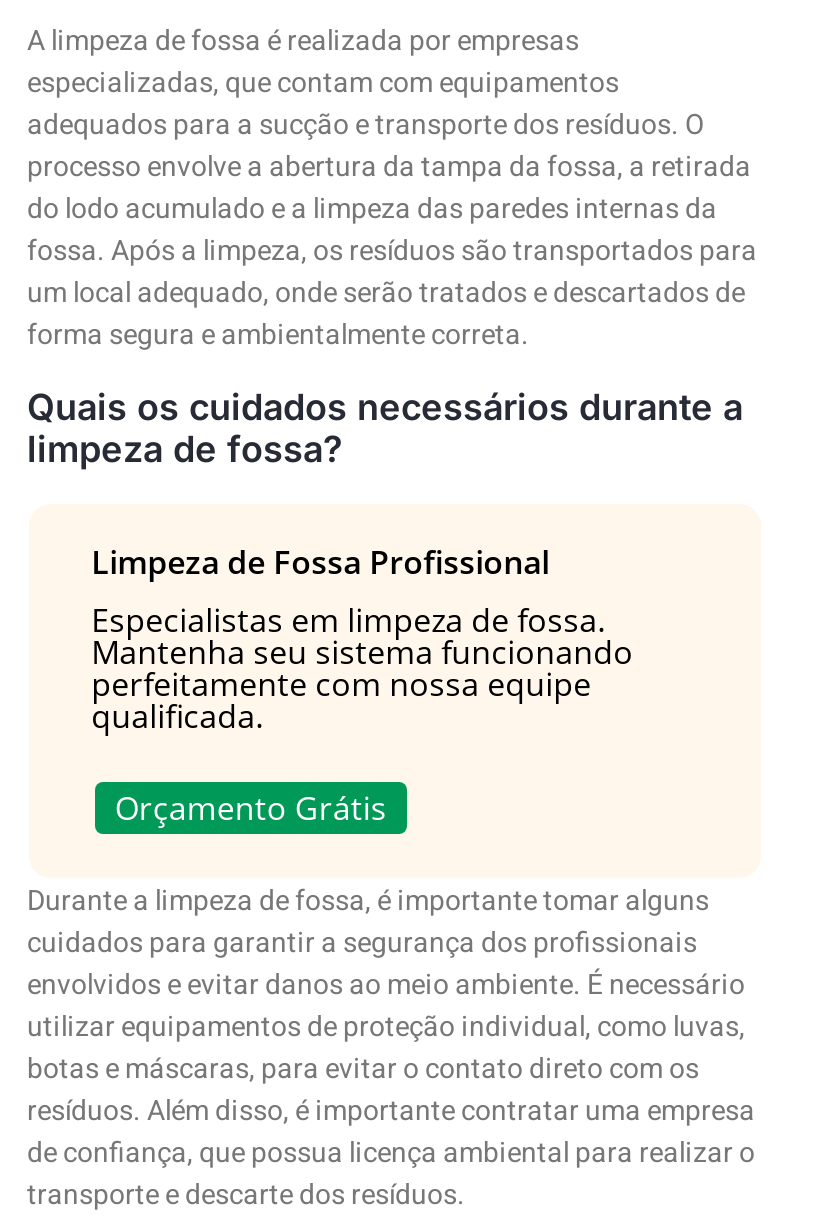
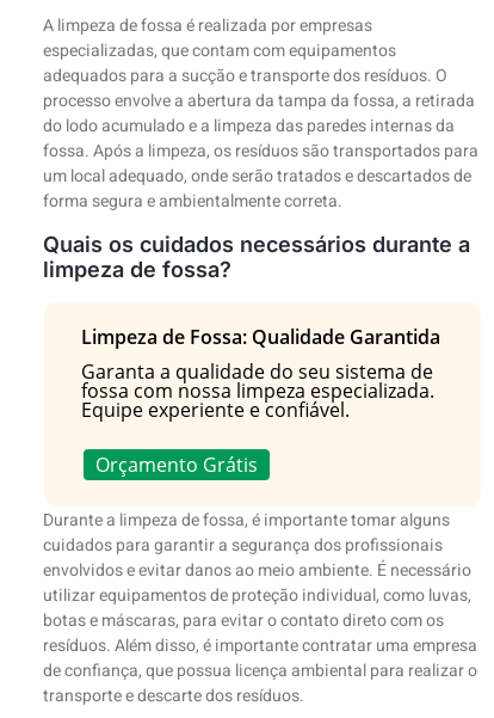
[91,539,633,737] Limpeza de Fossa Profissional | Especialistas em limpeza de fossa. | Mantenha seu sistema funcionando | perfeitamente com nossa equipe | qualificada. -> [81,323,440,422] Limpeza de Fossa: Qualidade Garantida | Garanta a qualidade do seu sistema de | fossa com nossa limpeza especializada. | Equipe experiente e confiável.

